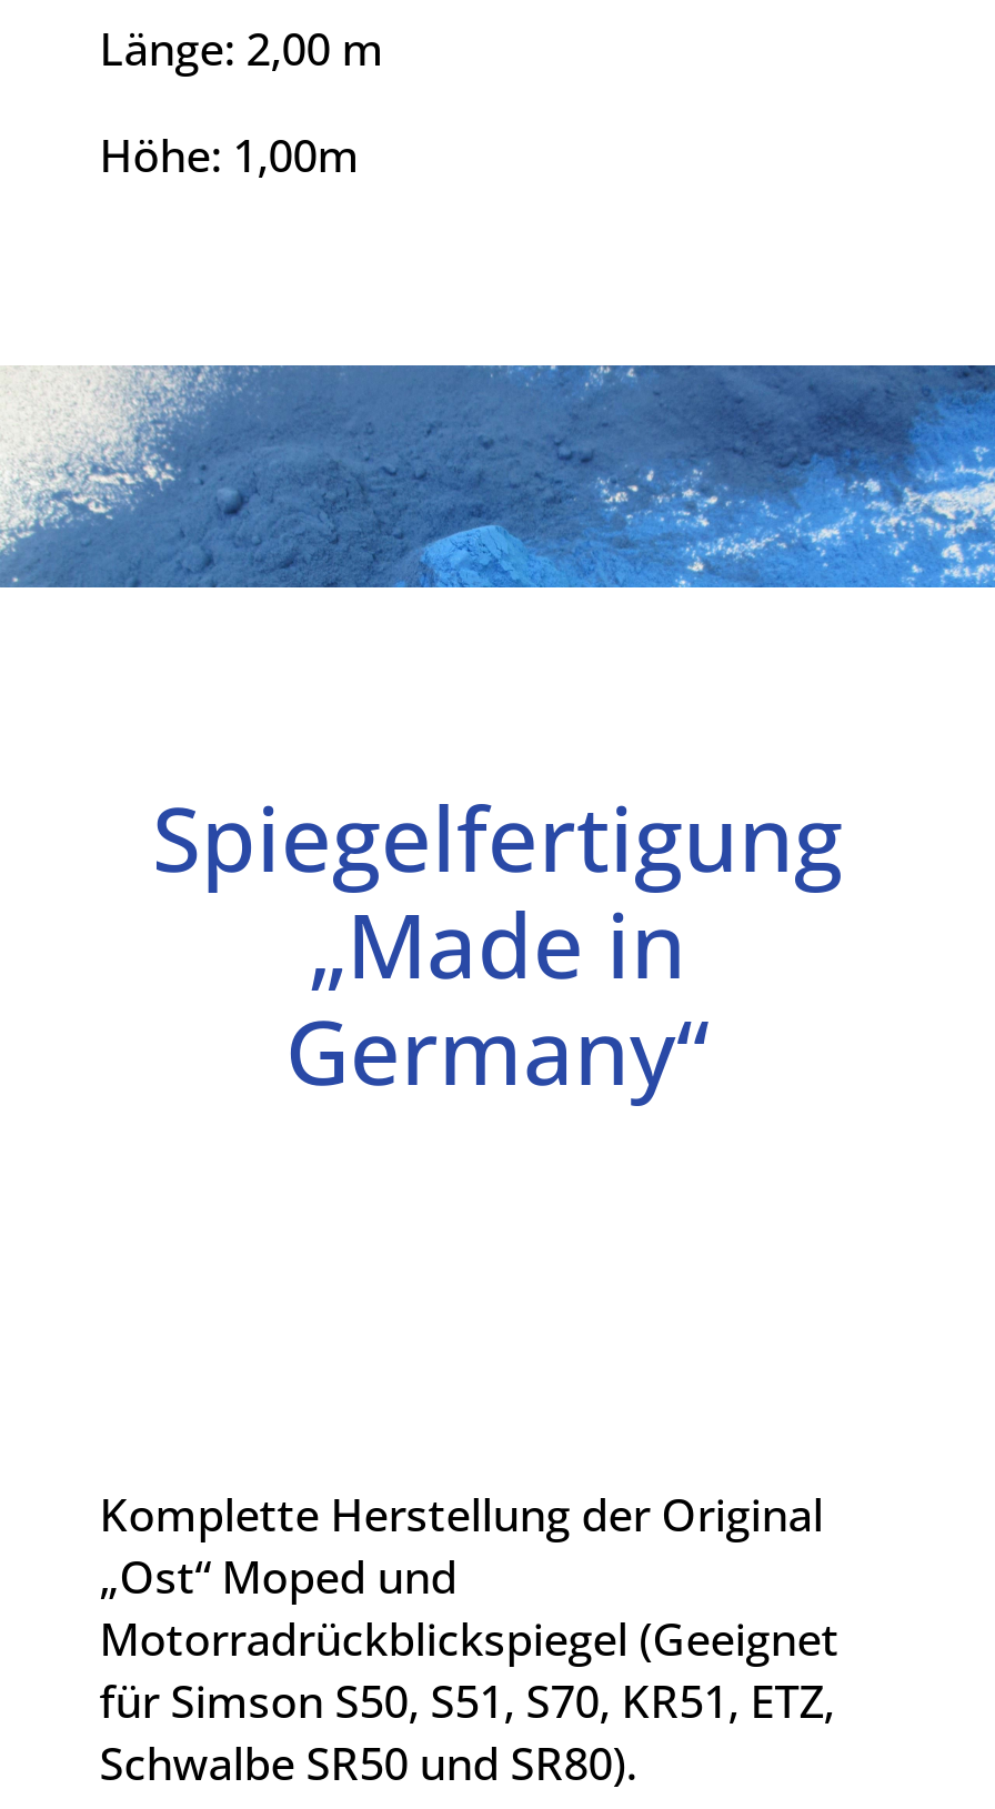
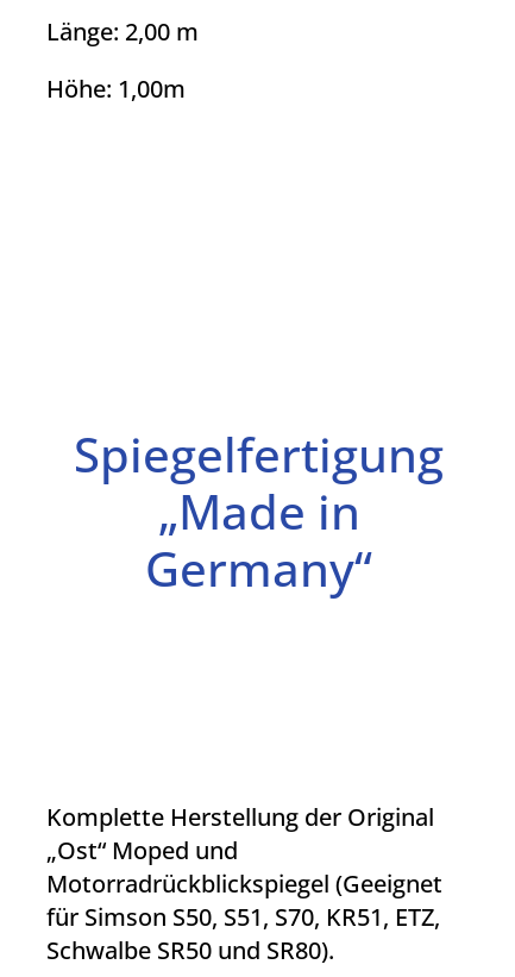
[7,363,988,590] [image] -> none

